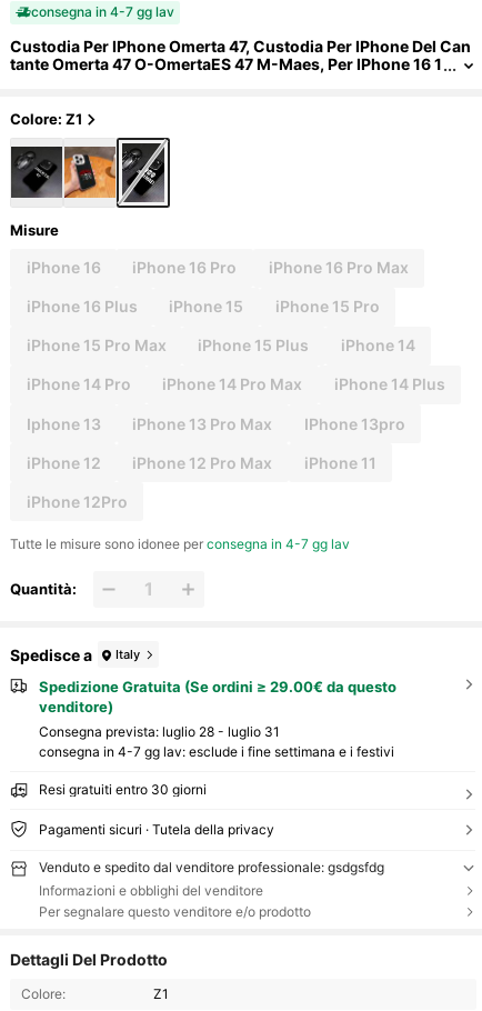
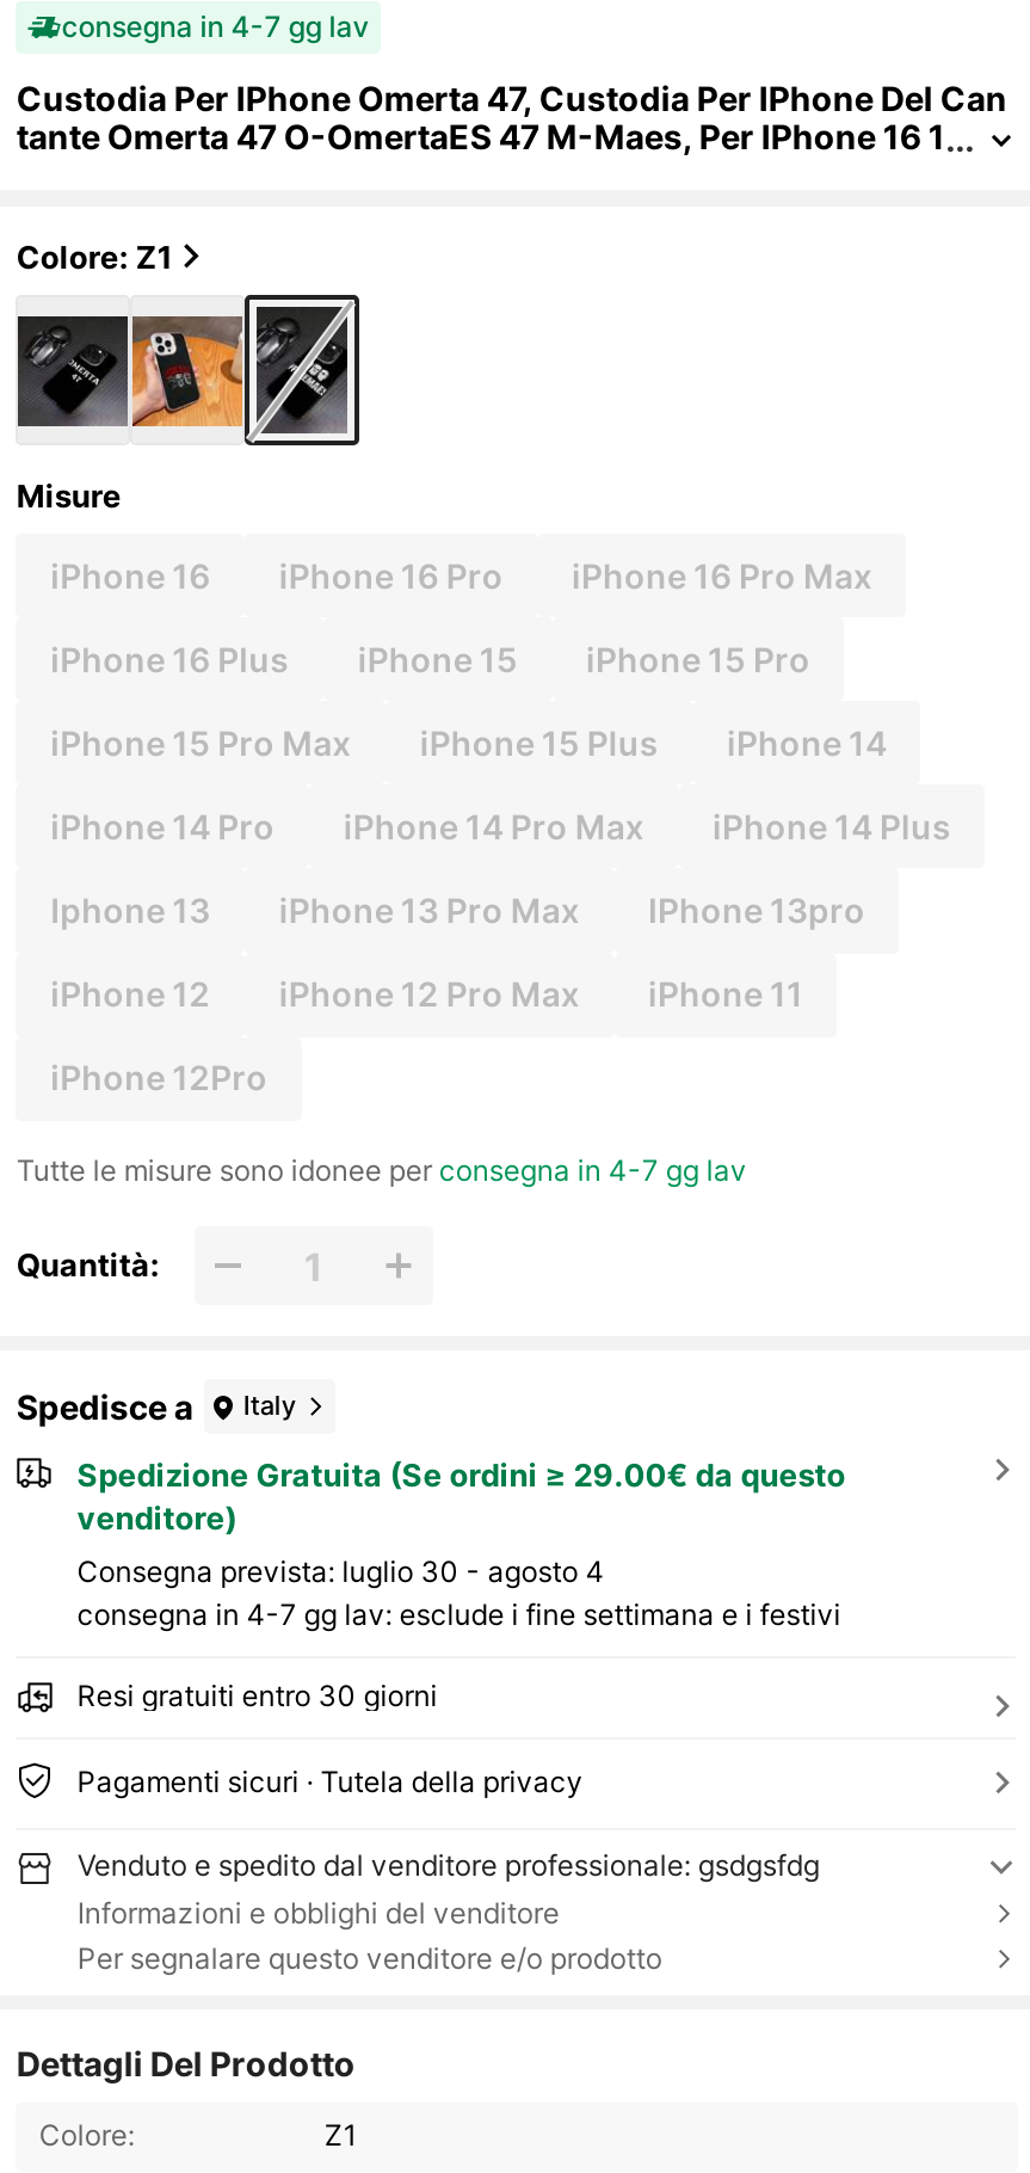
[39,723,280,740] Consegna prevista: luglio 28 - luglio 31 -> [77,1554,604,1590] Consegna prevista: luglio 30 - agosto 4

